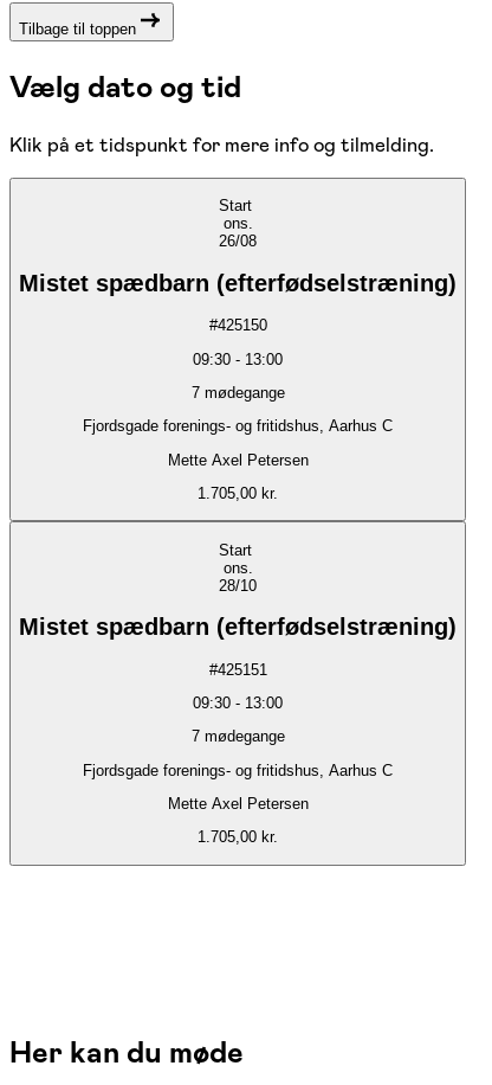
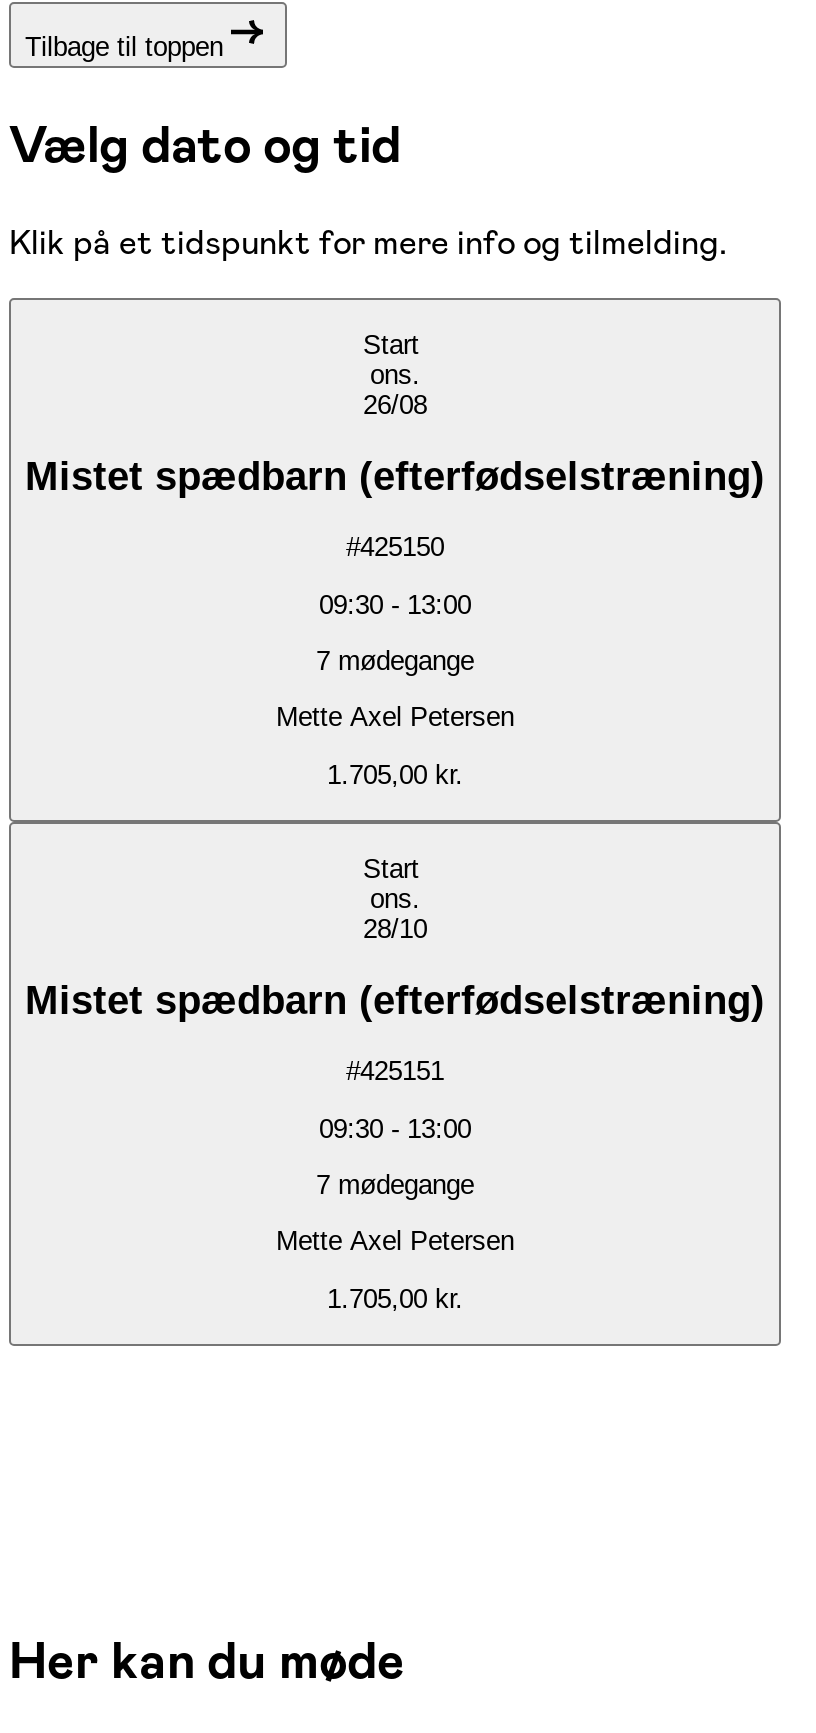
[83,417,393,435] Fjordsgade forenings- og fritidshus, Aarhus C -> none
[83,761,393,779] Fjordsgade forenings- og fritidshus, Aarhus C -> none

